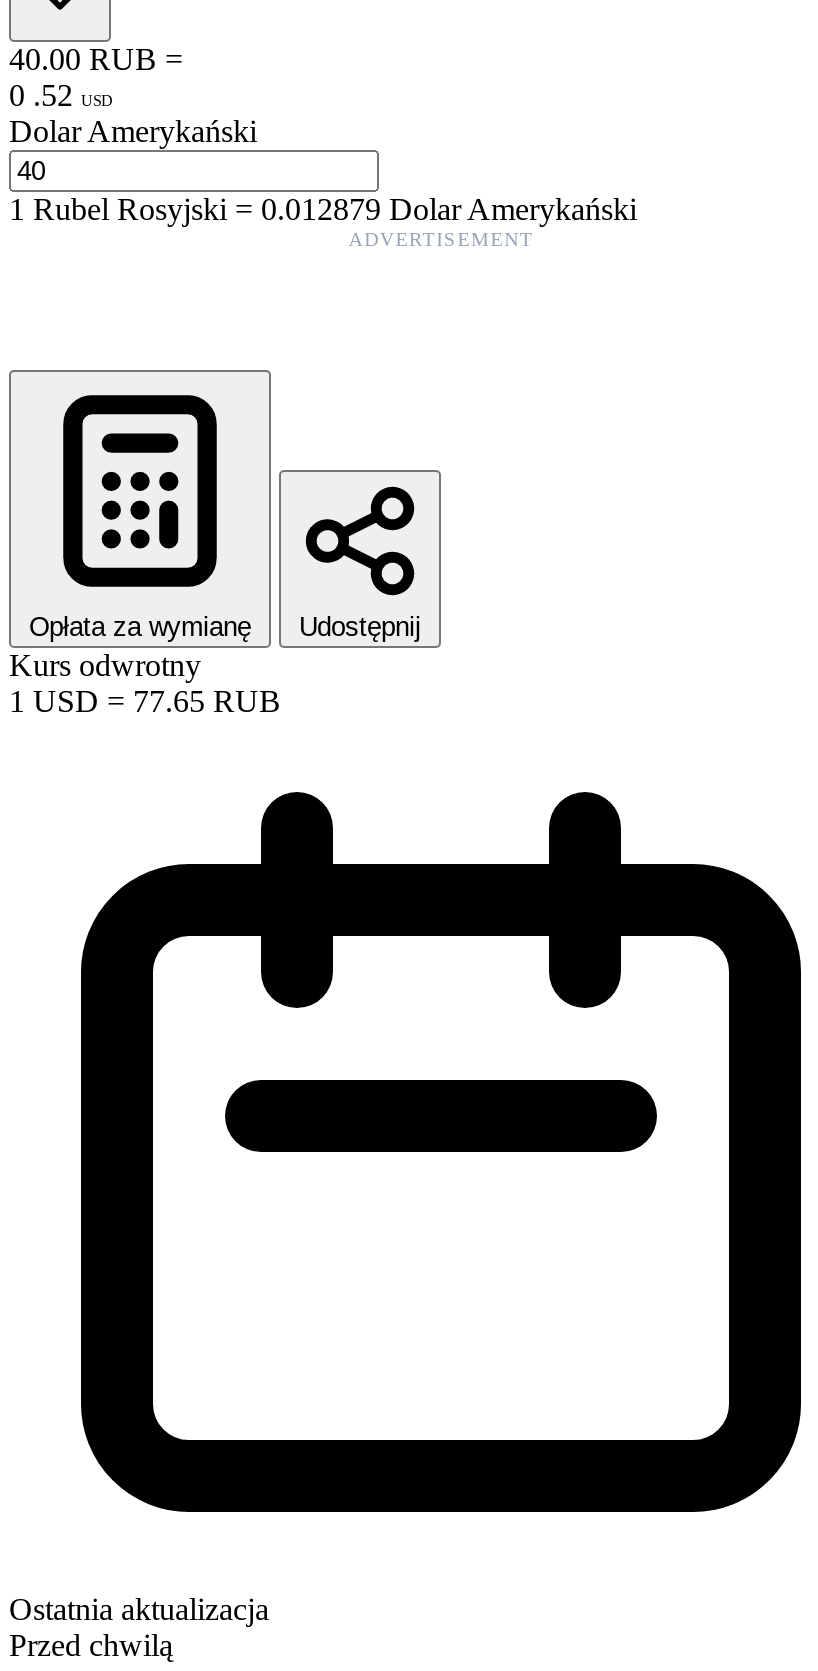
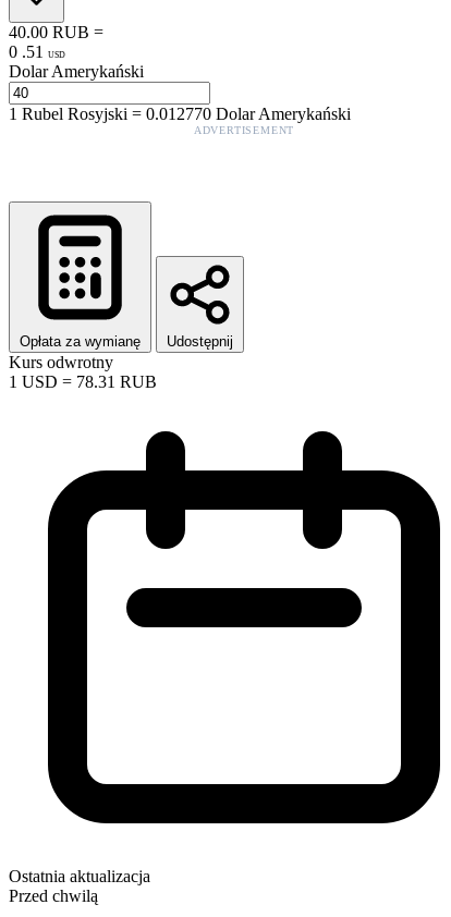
[9,78,113,112] 0 . 52 USD -> [9,42,65,61] 0 . 51 USD
[9,192,637,226] 1Rubel Rosyjski=0.012879 Dolar Amerykański -> [9,104,351,123] 1Rubel Rosyjski=0.012770 Dolar Amerykański
[9,684,281,718] 1 USD = 77.65 RUB -> [9,372,157,391] 1 USD = 78.31 RUB

